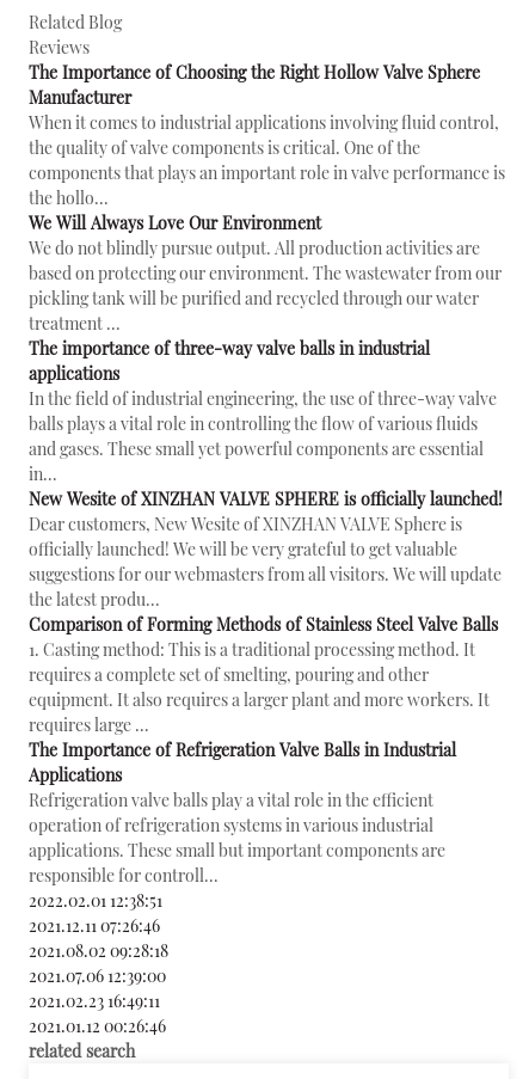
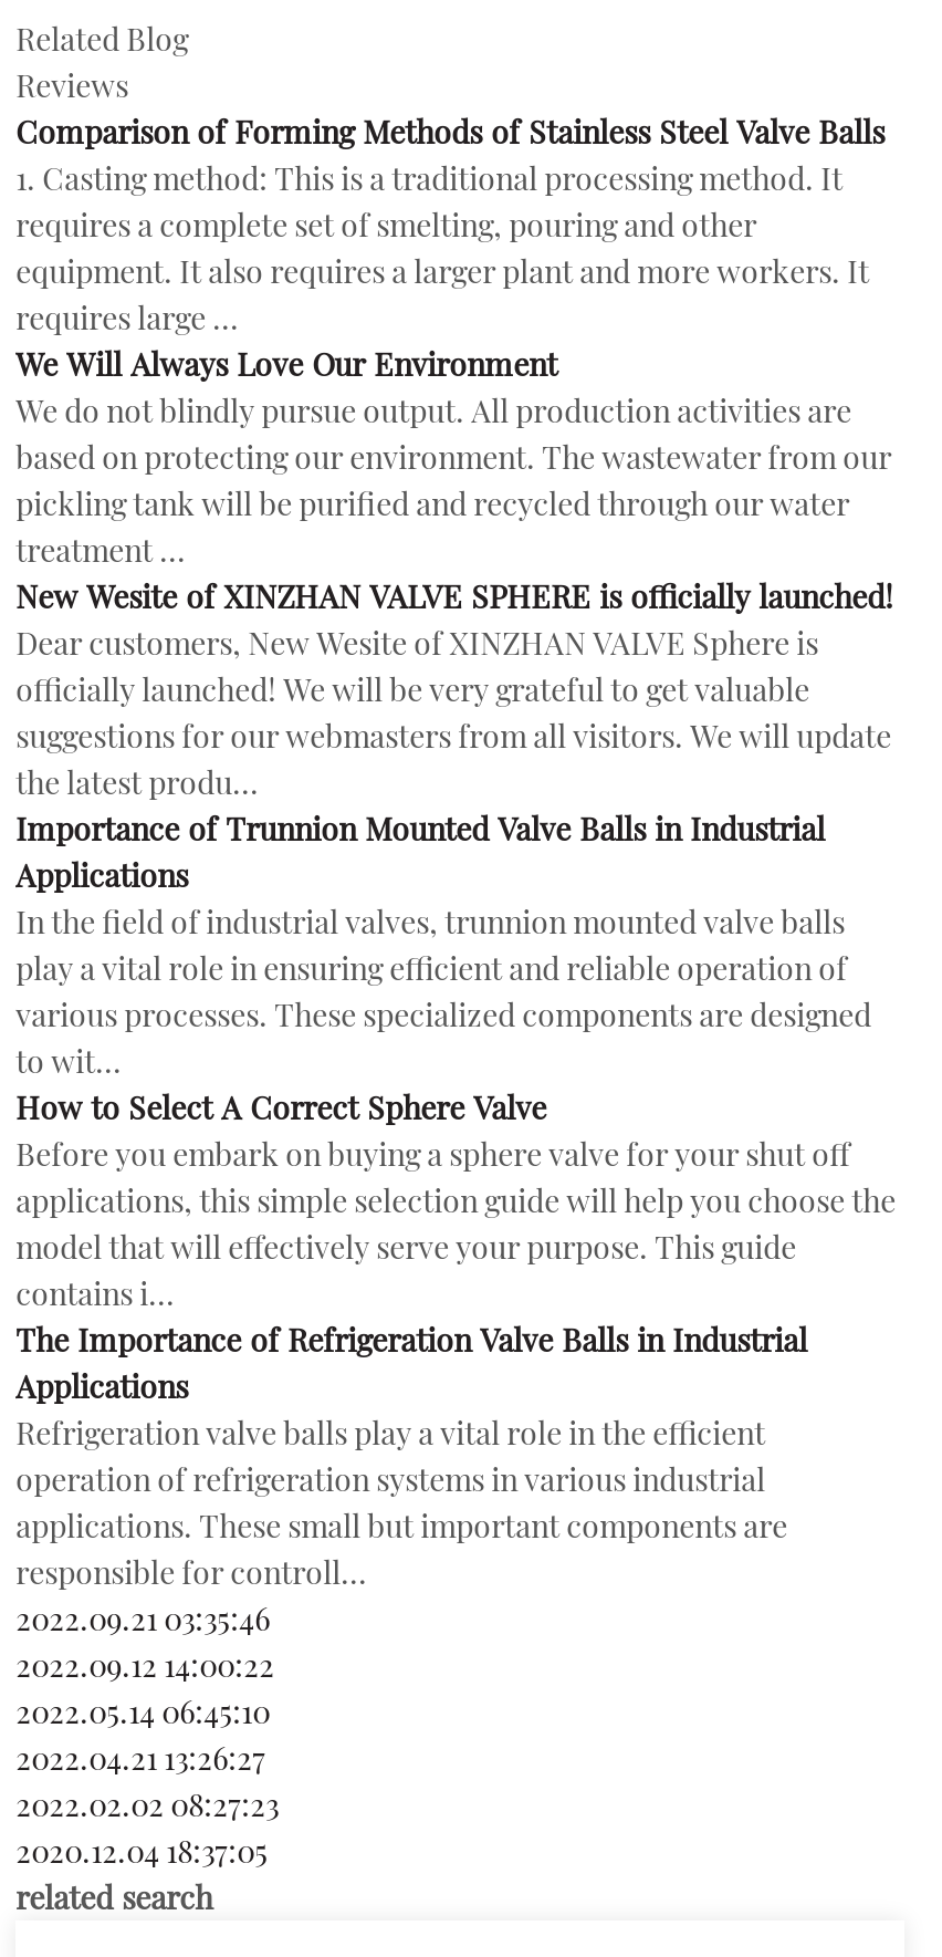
[29,61,505,209] The Importance of Choosing the Right Hollow Valve Sphere | Manufacturer | When it comes to industrial applications involving fluid control, | the quality of valve components is critical. One of the | components that plays an important role in valve performance is | the hollo... -> none
[29,337,497,485] The importance of three-way valve balls in industrial | applications | In the field of industrial engineering, the use of three-way valve | balls plays a vital role in controlling the flow of various fluids | and gases. These small yet powerful components are essential | in... -> none
moved [29,487,503,610] -> [16,575,894,803]: New Wesite of XINZHAN VALVE SPHERE is officially launched! | Dear customers, New Wesite of XINZHAN VALVE Sphere is | officially launched! We will be very grateful to get valuable | suggestions for our webmasters from all visitors. We will update | the latest produ...
moved [29,613,498,736] -> [16,110,885,338]: Comparison of Forming Methods of Stainless Steel Valve Balls | 1. Casting method: This is a traditional processing method. It | requires a complete set of smelting, pouring and other | equipment. It also requires a larger plant and more workers. It | requires large ...
none -> [16,807,896,1314] Importance of Trunnion Mounted Valve Balls in Industrial | Applications | In the field of industrial valves, trunnion mounted valve balls | play a vital role in ensuring efficient and reliable operation of | various processes. These specialized components are designed | to wit... | How to Select A Correct Sphere Valve | Before you embark on buying a sphere valve for your shut off | applications, this simple selection guide will help you choose the | model that will effectively serve your purpose. This guide | contains i...
[29,889,163,911] 2022.02.01 12:38:51 -> [16,1597,270,1639] 2022.09.21 03:35:46
[29,914,160,937] 2021.12.11 07:26:46 -> [16,1643,274,1686] 2022.09.12 14:00:22
[29,939,168,962] 2021.08.02 09:28:18 -> [16,1690,270,1732] 2022.05.14 06:45:10
[29,964,166,987] 2021.07.06 12:39:00 -> [16,1736,266,1778] 2022.04.21 13:26:27
[29,989,160,1012] 2021.02.23 16:49:11 -> [16,1783,279,1825] 2022.02.02 08:27:23
[29,1014,166,1037] 2021.01.12 00:26:46 -> [16,1829,268,1871] 2020.12.04 18:37:05

